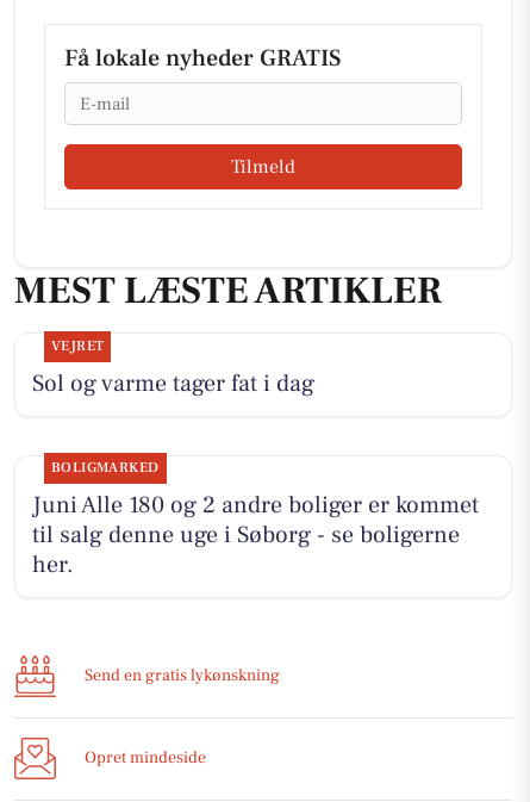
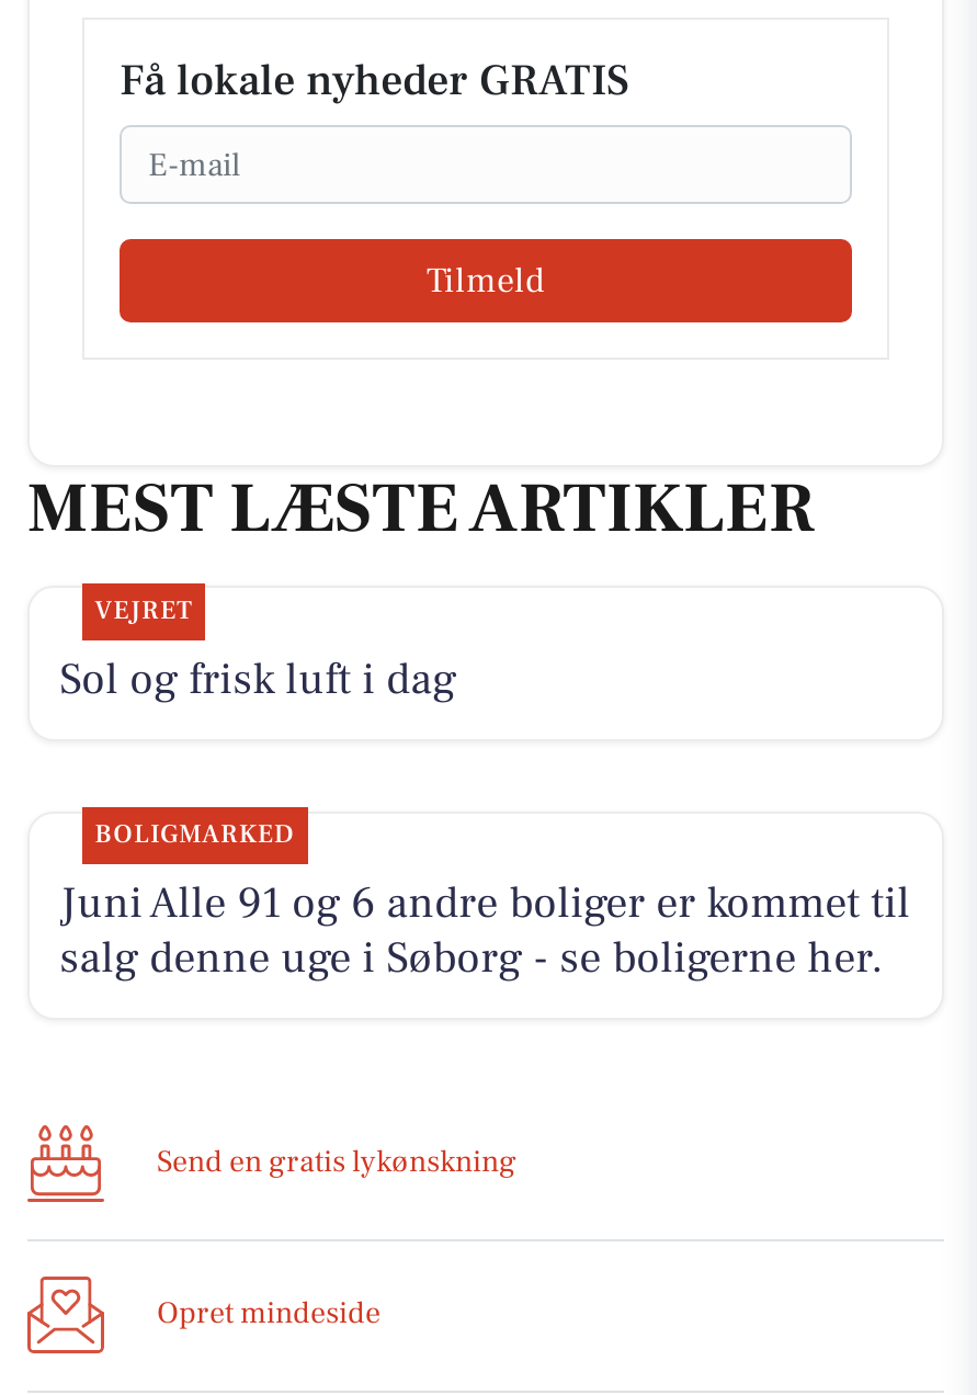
[32,368,314,399] Sol og varme tager fat i dag -> [59,651,456,708] Sol og frisk luft i dag
[32,490,478,580] Juni Alle 180 og 2 andre boliger er kommet | til salg denne uge i Søborg - se boligerne | her. -> [59,875,910,987] Juni Alle 91 og 6 andre boliger er kommet til | salg denne uge i Søborg - se boligerne her.

